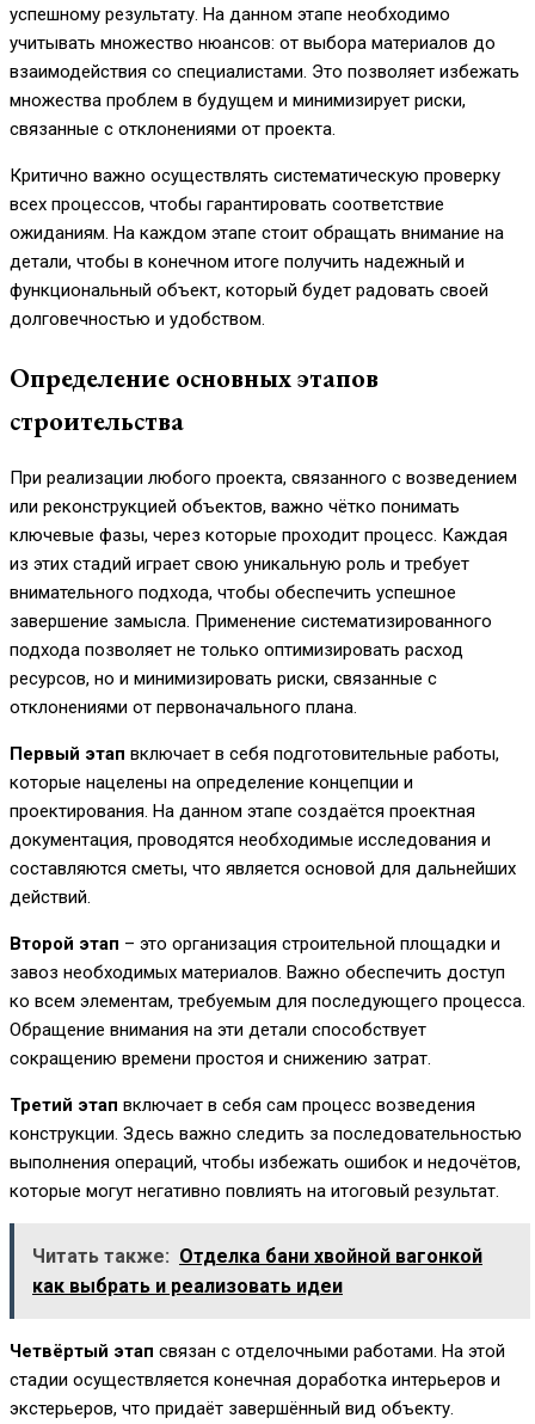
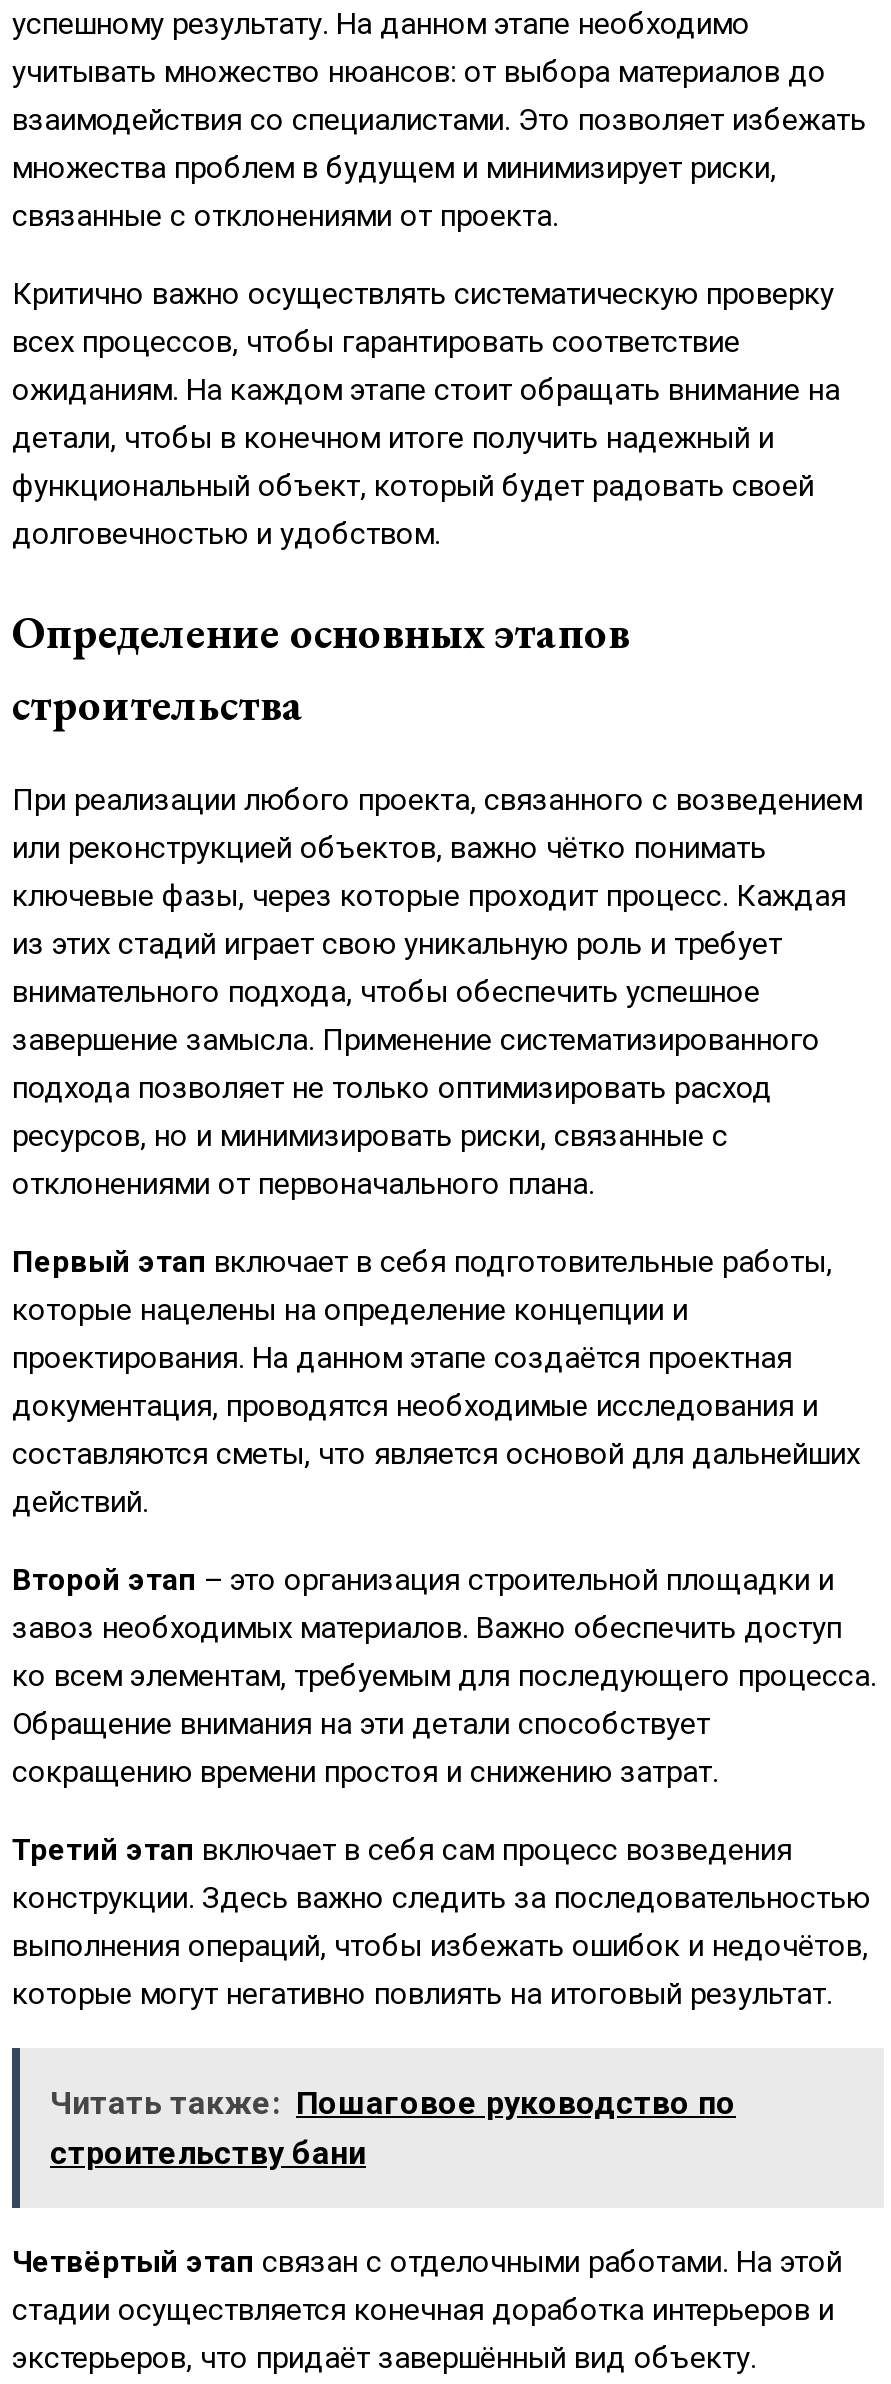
[32,1245,482,1298] Читать также: Отделка бани хвойной вагонкой | как выбрать и реализовать идеи -> [50,2085,736,2173] Читать также: Пошаговое руководство по | строительству бани

